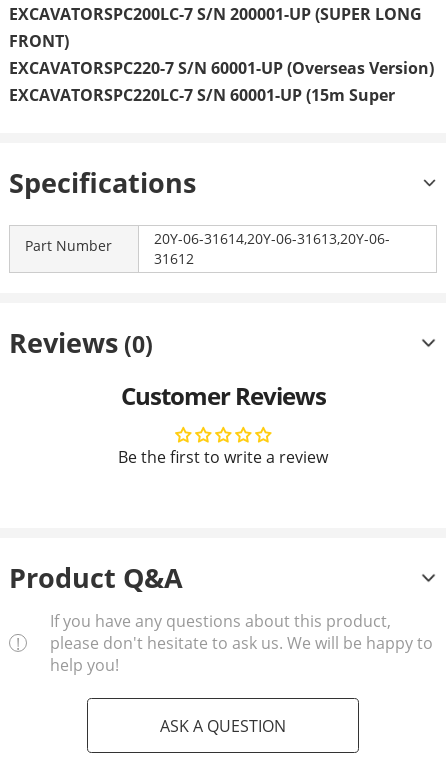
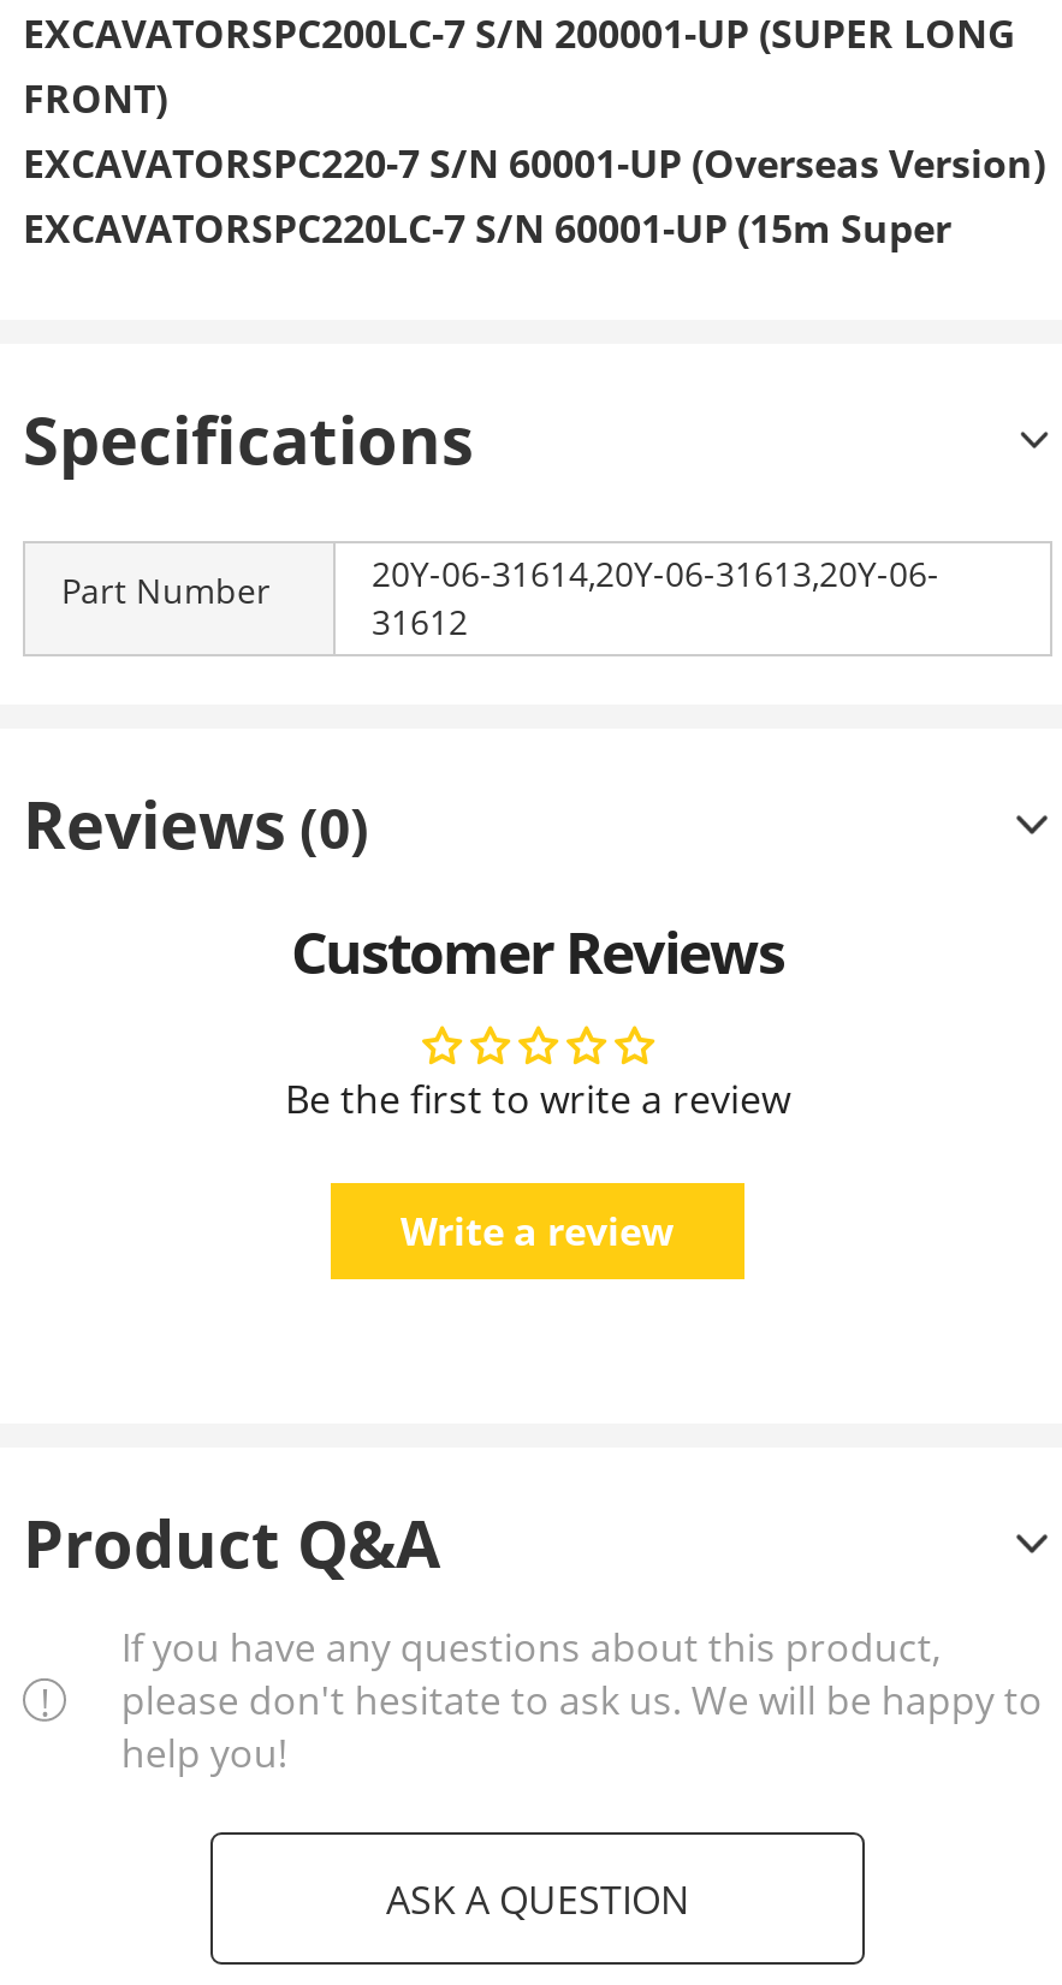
none -> [401,1205,675,1258] Write a review

